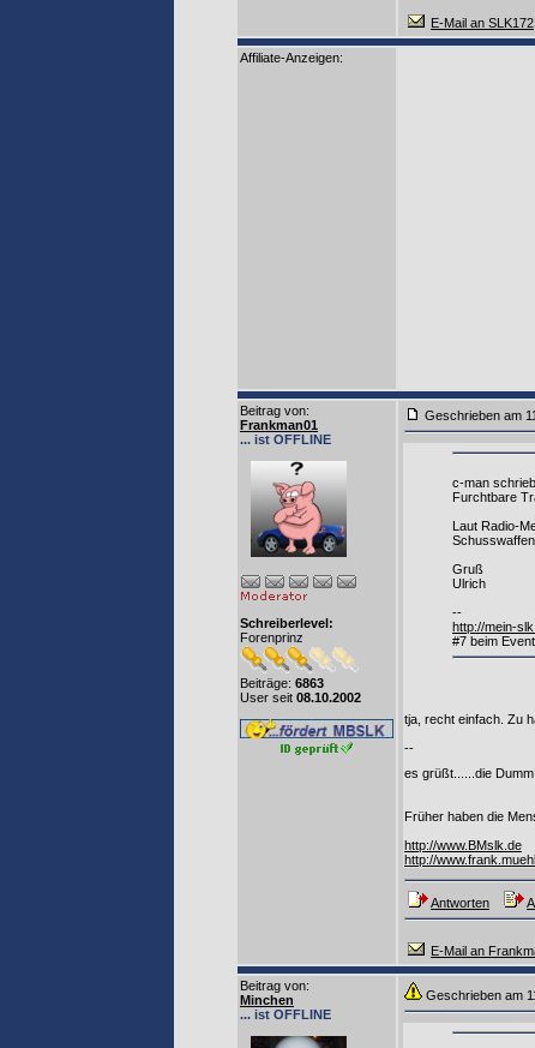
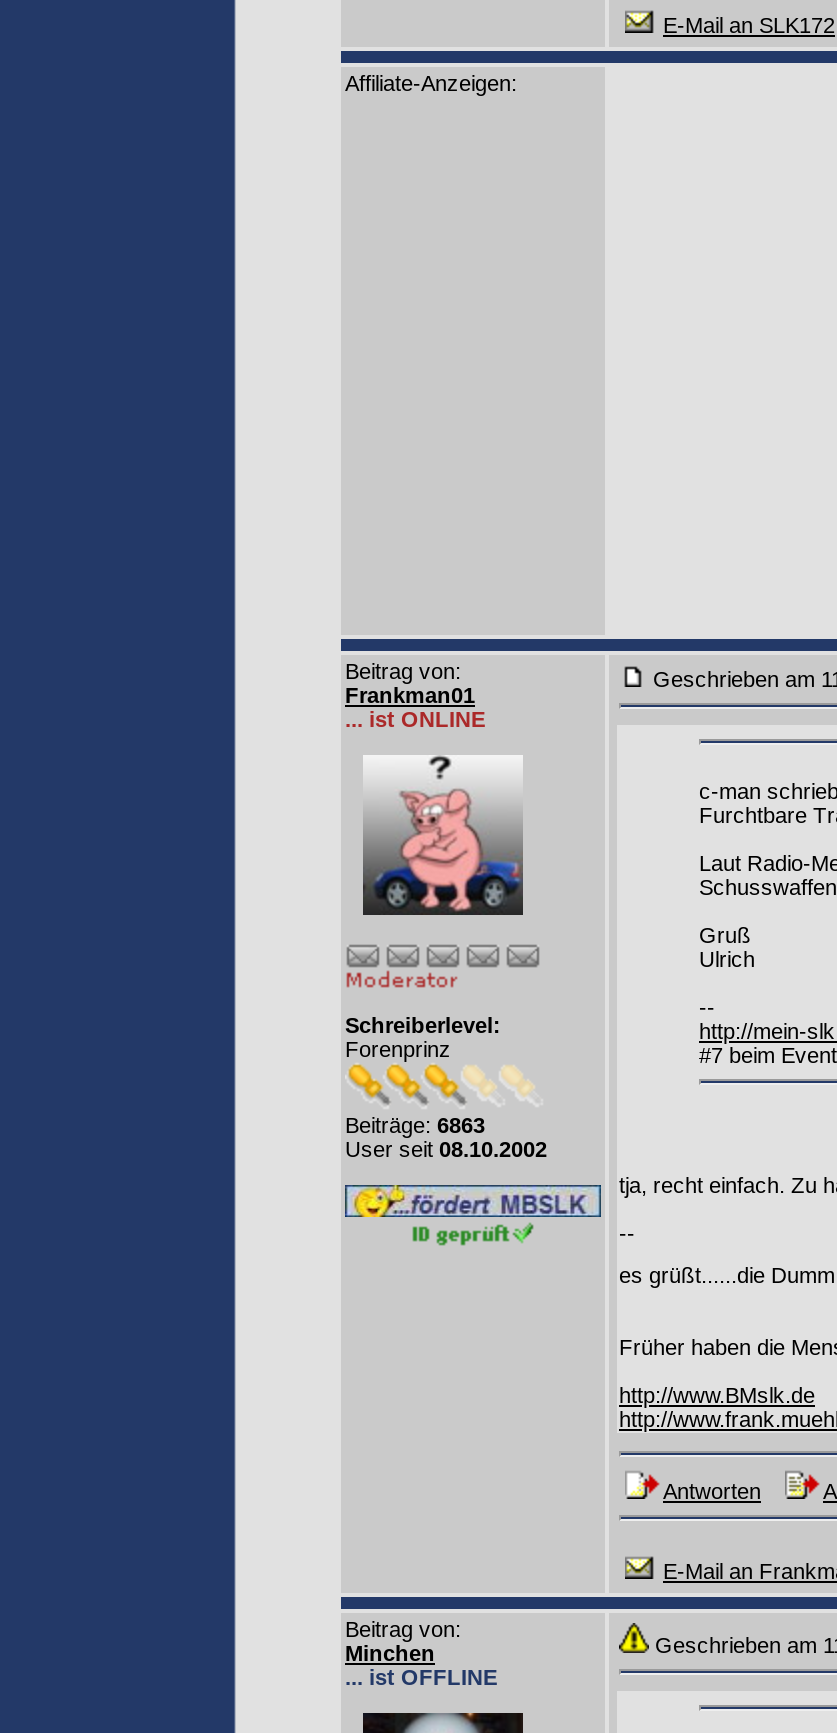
[240,432,331,447] ... ist OFFLINE -> [345,707,485,731] ... ist ONLINE

